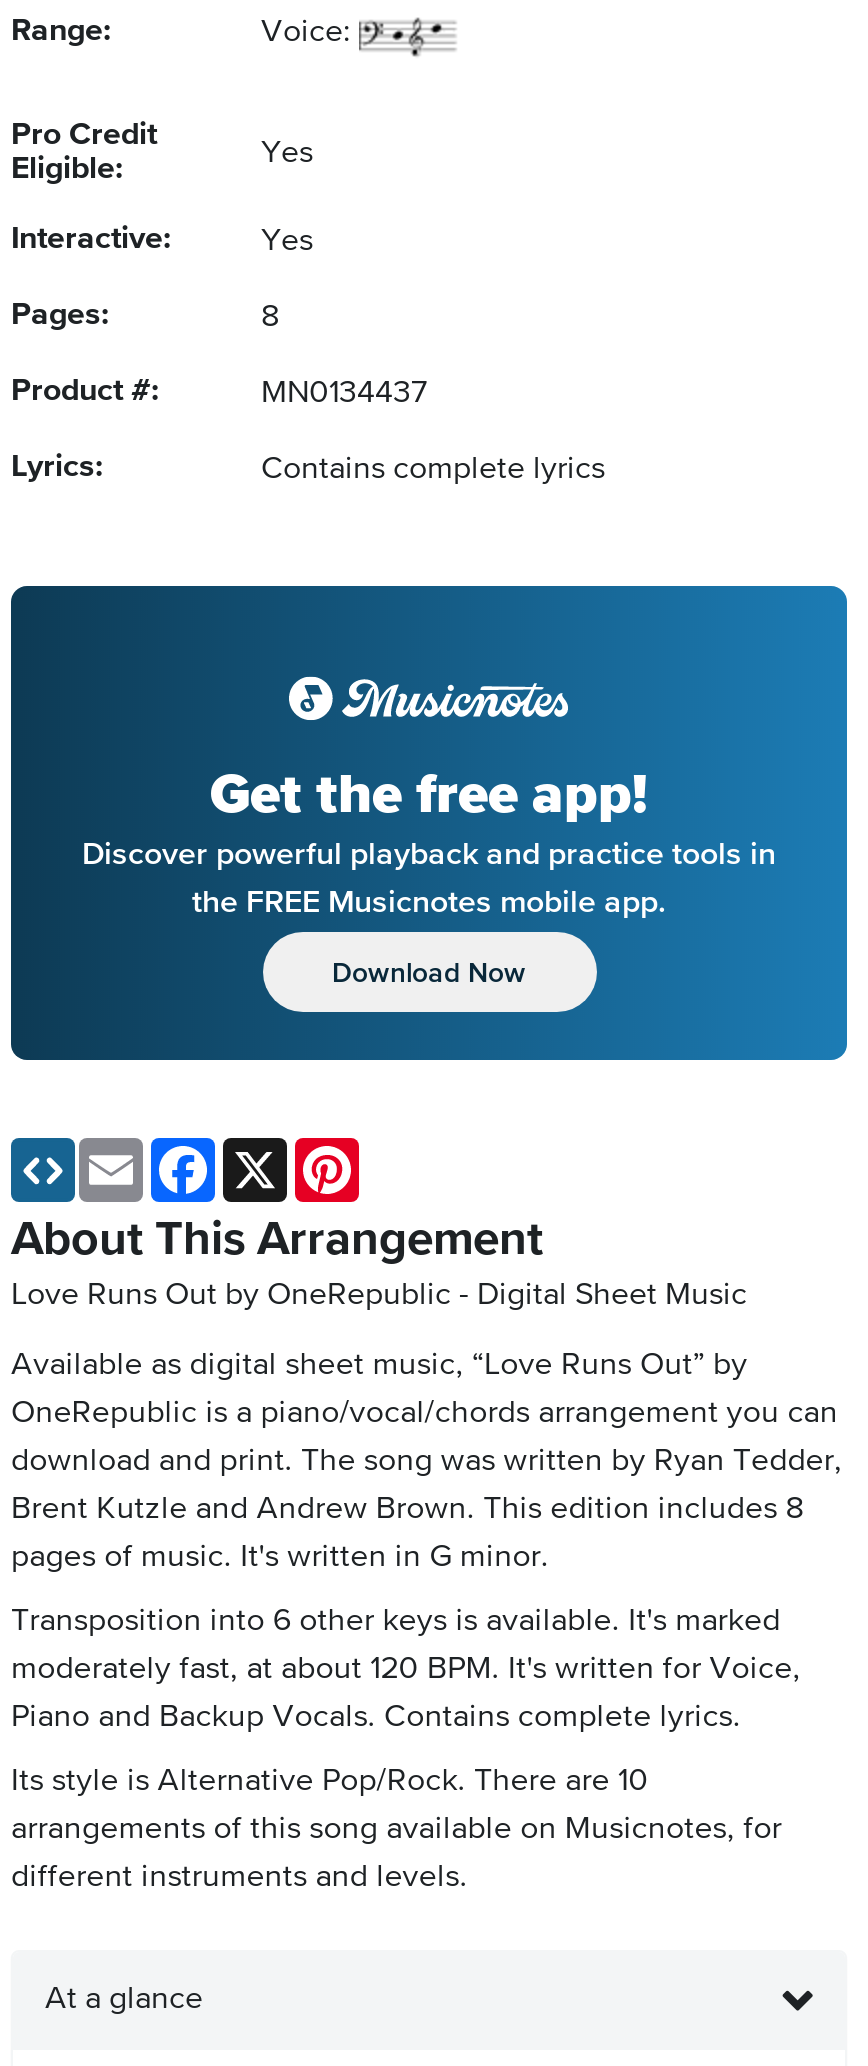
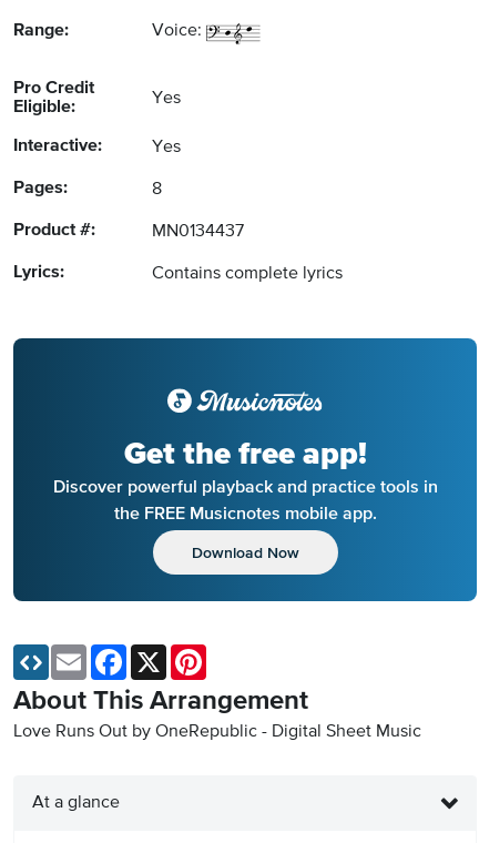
[11,1351,842,1895] Available as digital sheet music, “Love Runs Out” by | OneRepublic is a piano/vocal/chords arrangement you can | download and print. The song was written by Ryan Tedder, | Brent Kutzle and Andrew Brown. This edition includes 8 | pages of music. It's written in G minor. | Transposition into 6 other keys is available. It's marked | moderately fast, at about 120 BPM. It's written for Voice, | Piano and Backup Vocals. Contains complete lyrics. | Its style is Alternative Pop/Rock. There are 10 | arrangements of this song available on Musicnotes, for | different instruments and levels. -> none

